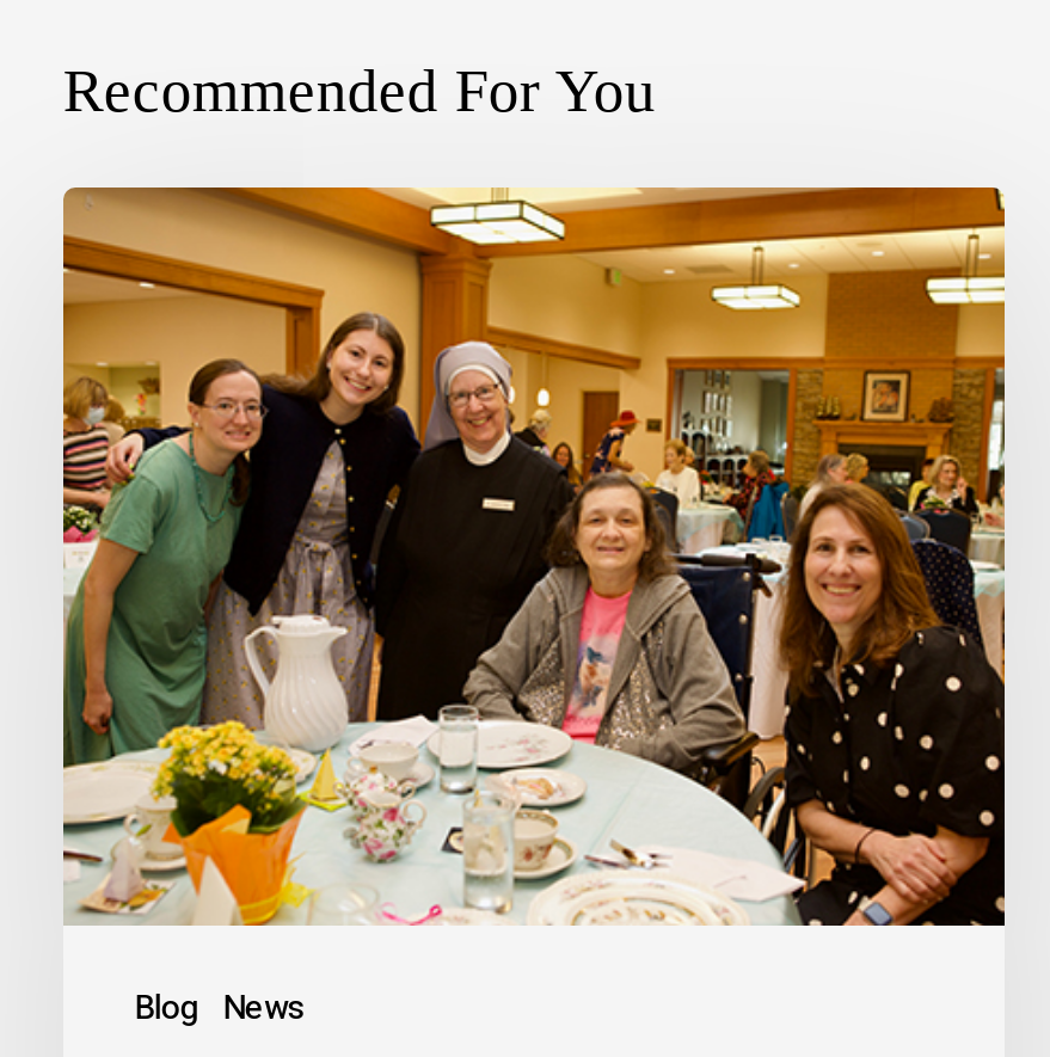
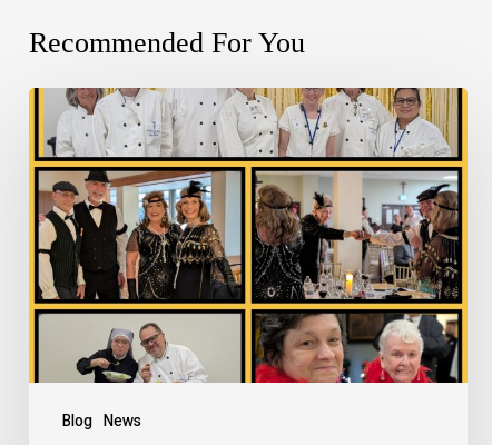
[61,185,1007,928] [image] -> [28,87,469,384] [image]

